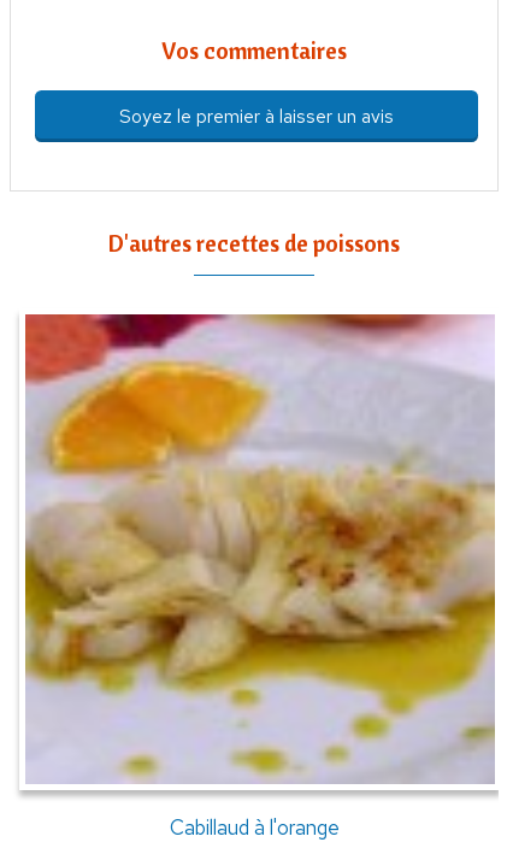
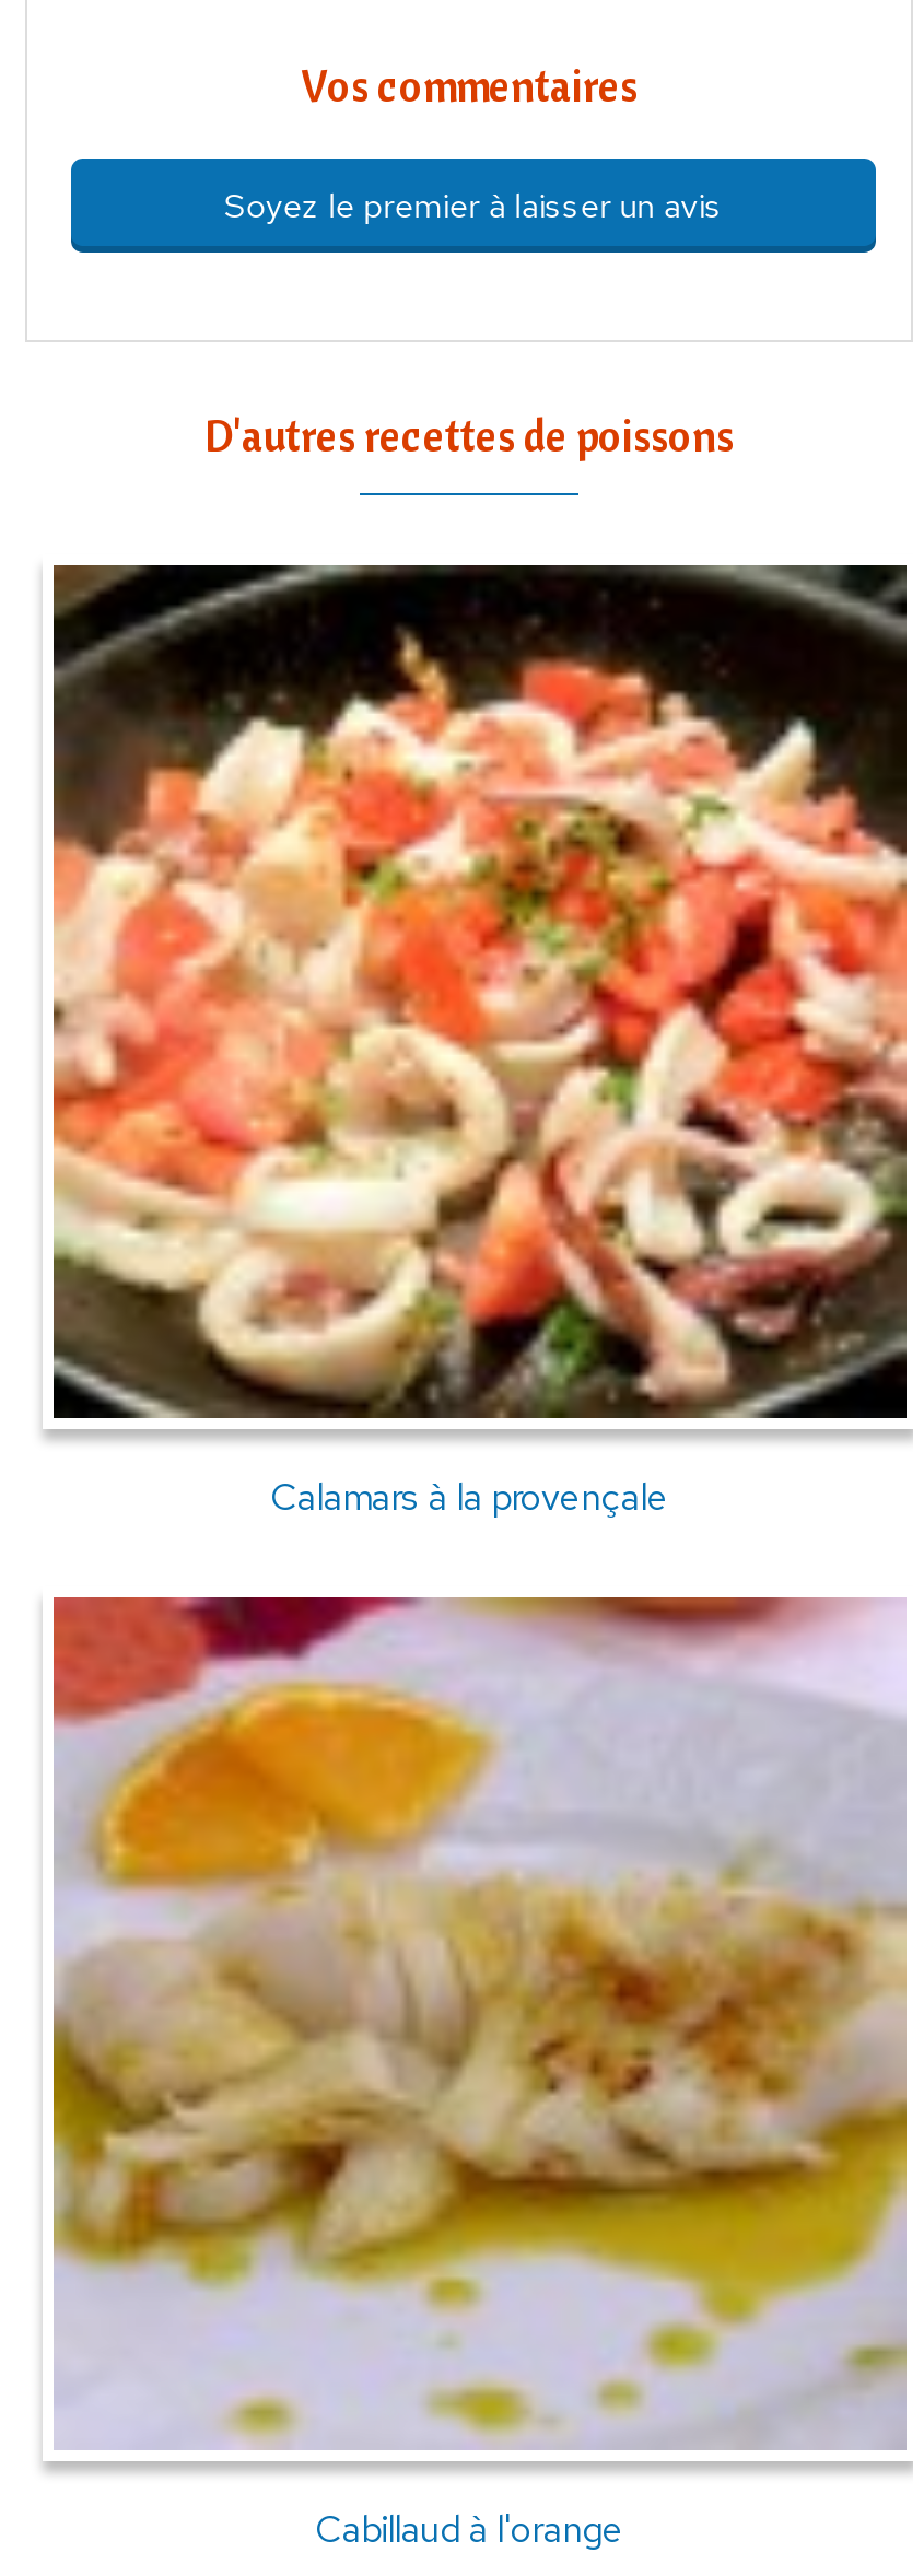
none -> [51,563,909,1521] [image] | Calamars à la provençale

